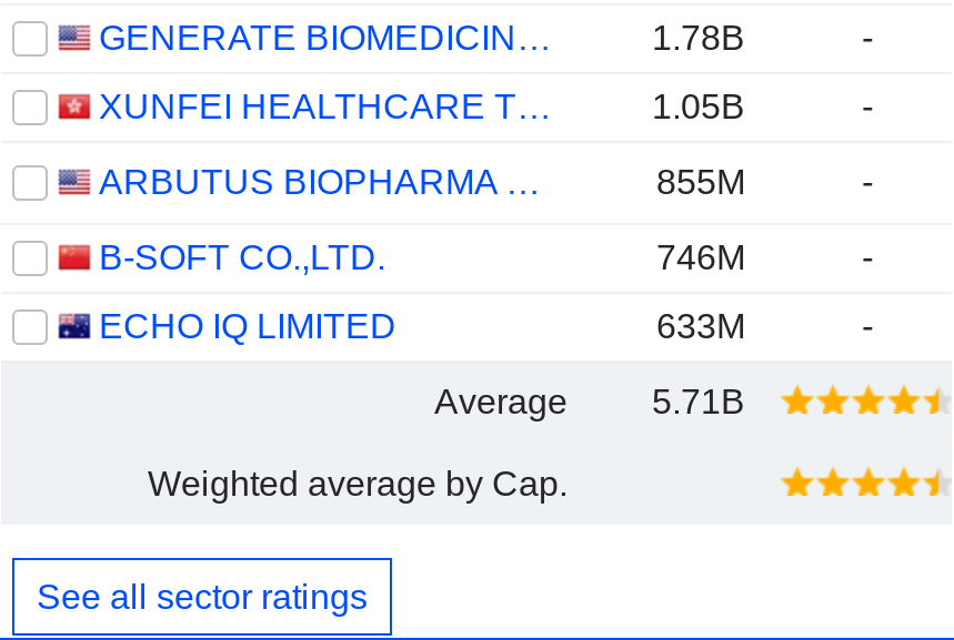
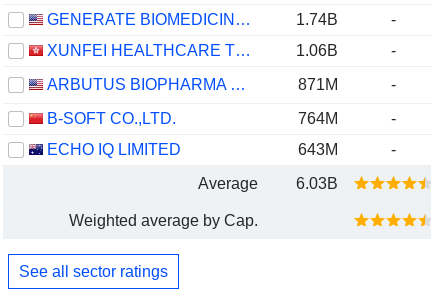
[652,19,745,57] 1.78B -> [296,11,338,28] 1.74B
[652,88,745,125] 1.05B -> [296,42,338,59] 1.06B
[656,163,745,201] 855M -> [298,76,338,93] 871M
[656,238,745,276] 746M -> [298,110,338,127] 764M
[656,307,745,345] 633M -> [298,141,338,158] 643M
[652,383,745,420] 5.71B -> [296,175,338,192] 6.03B

